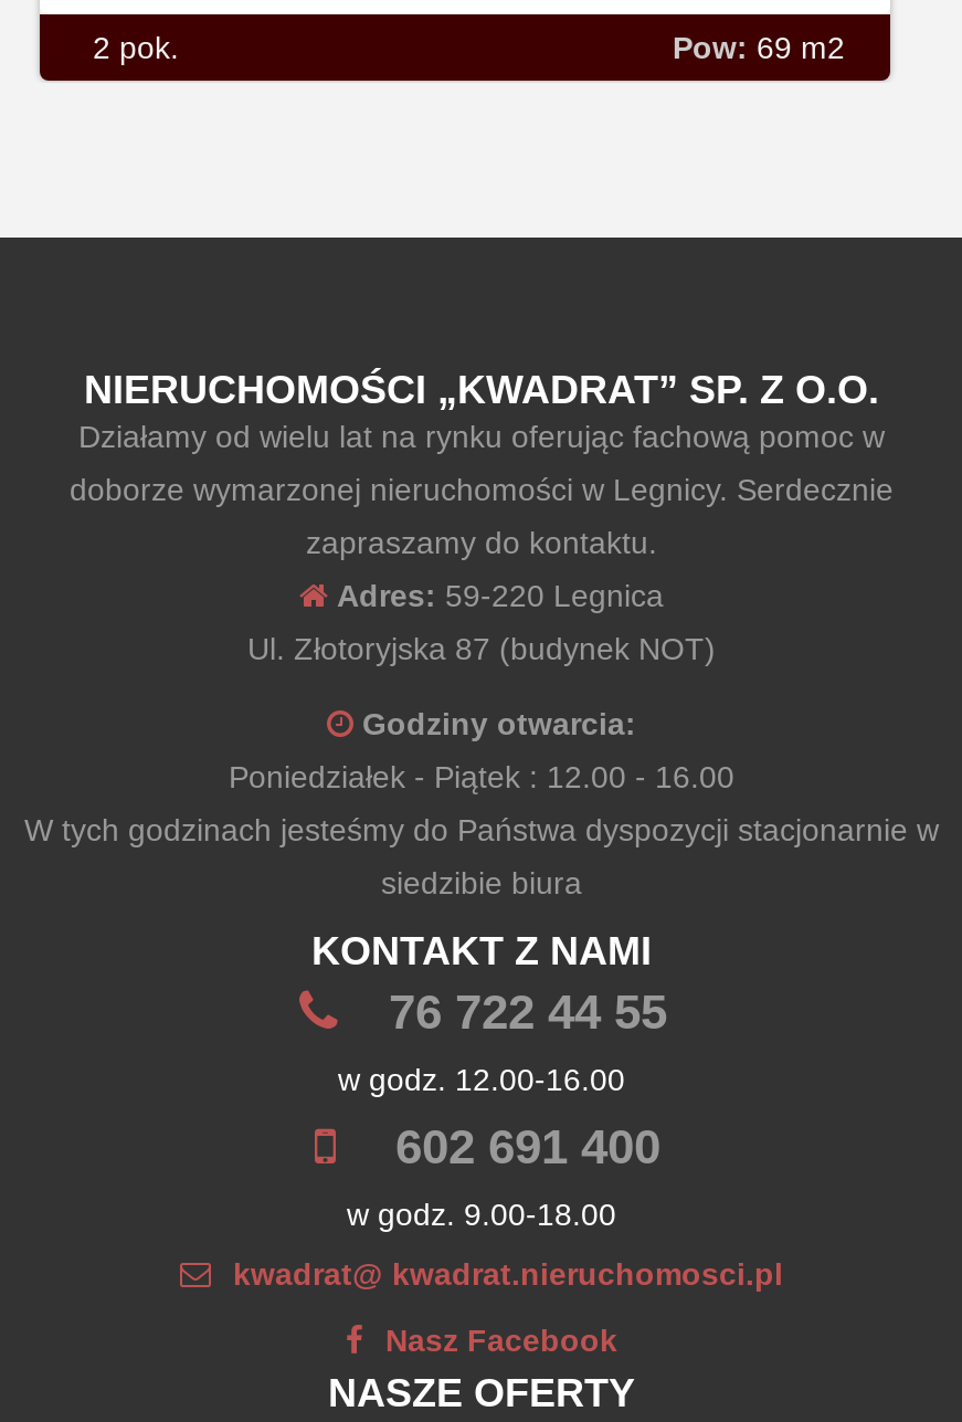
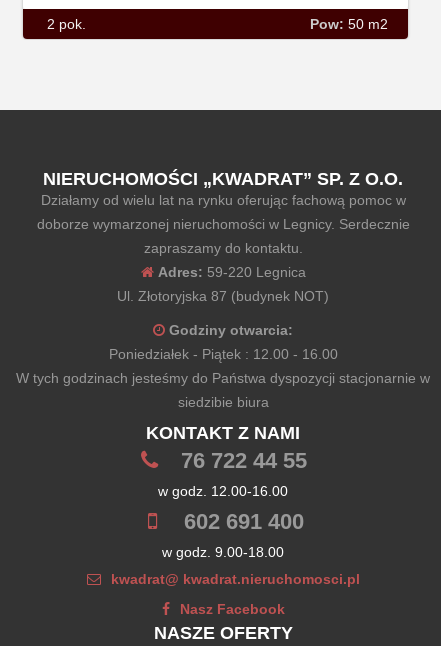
[673,30,845,65] Pow: 69 m2 -> [309,16,387,32] Pow: 50 m2

